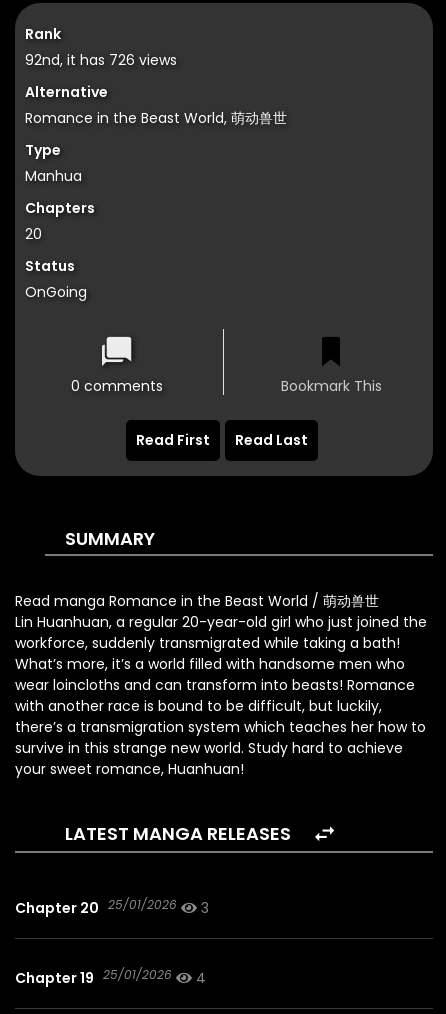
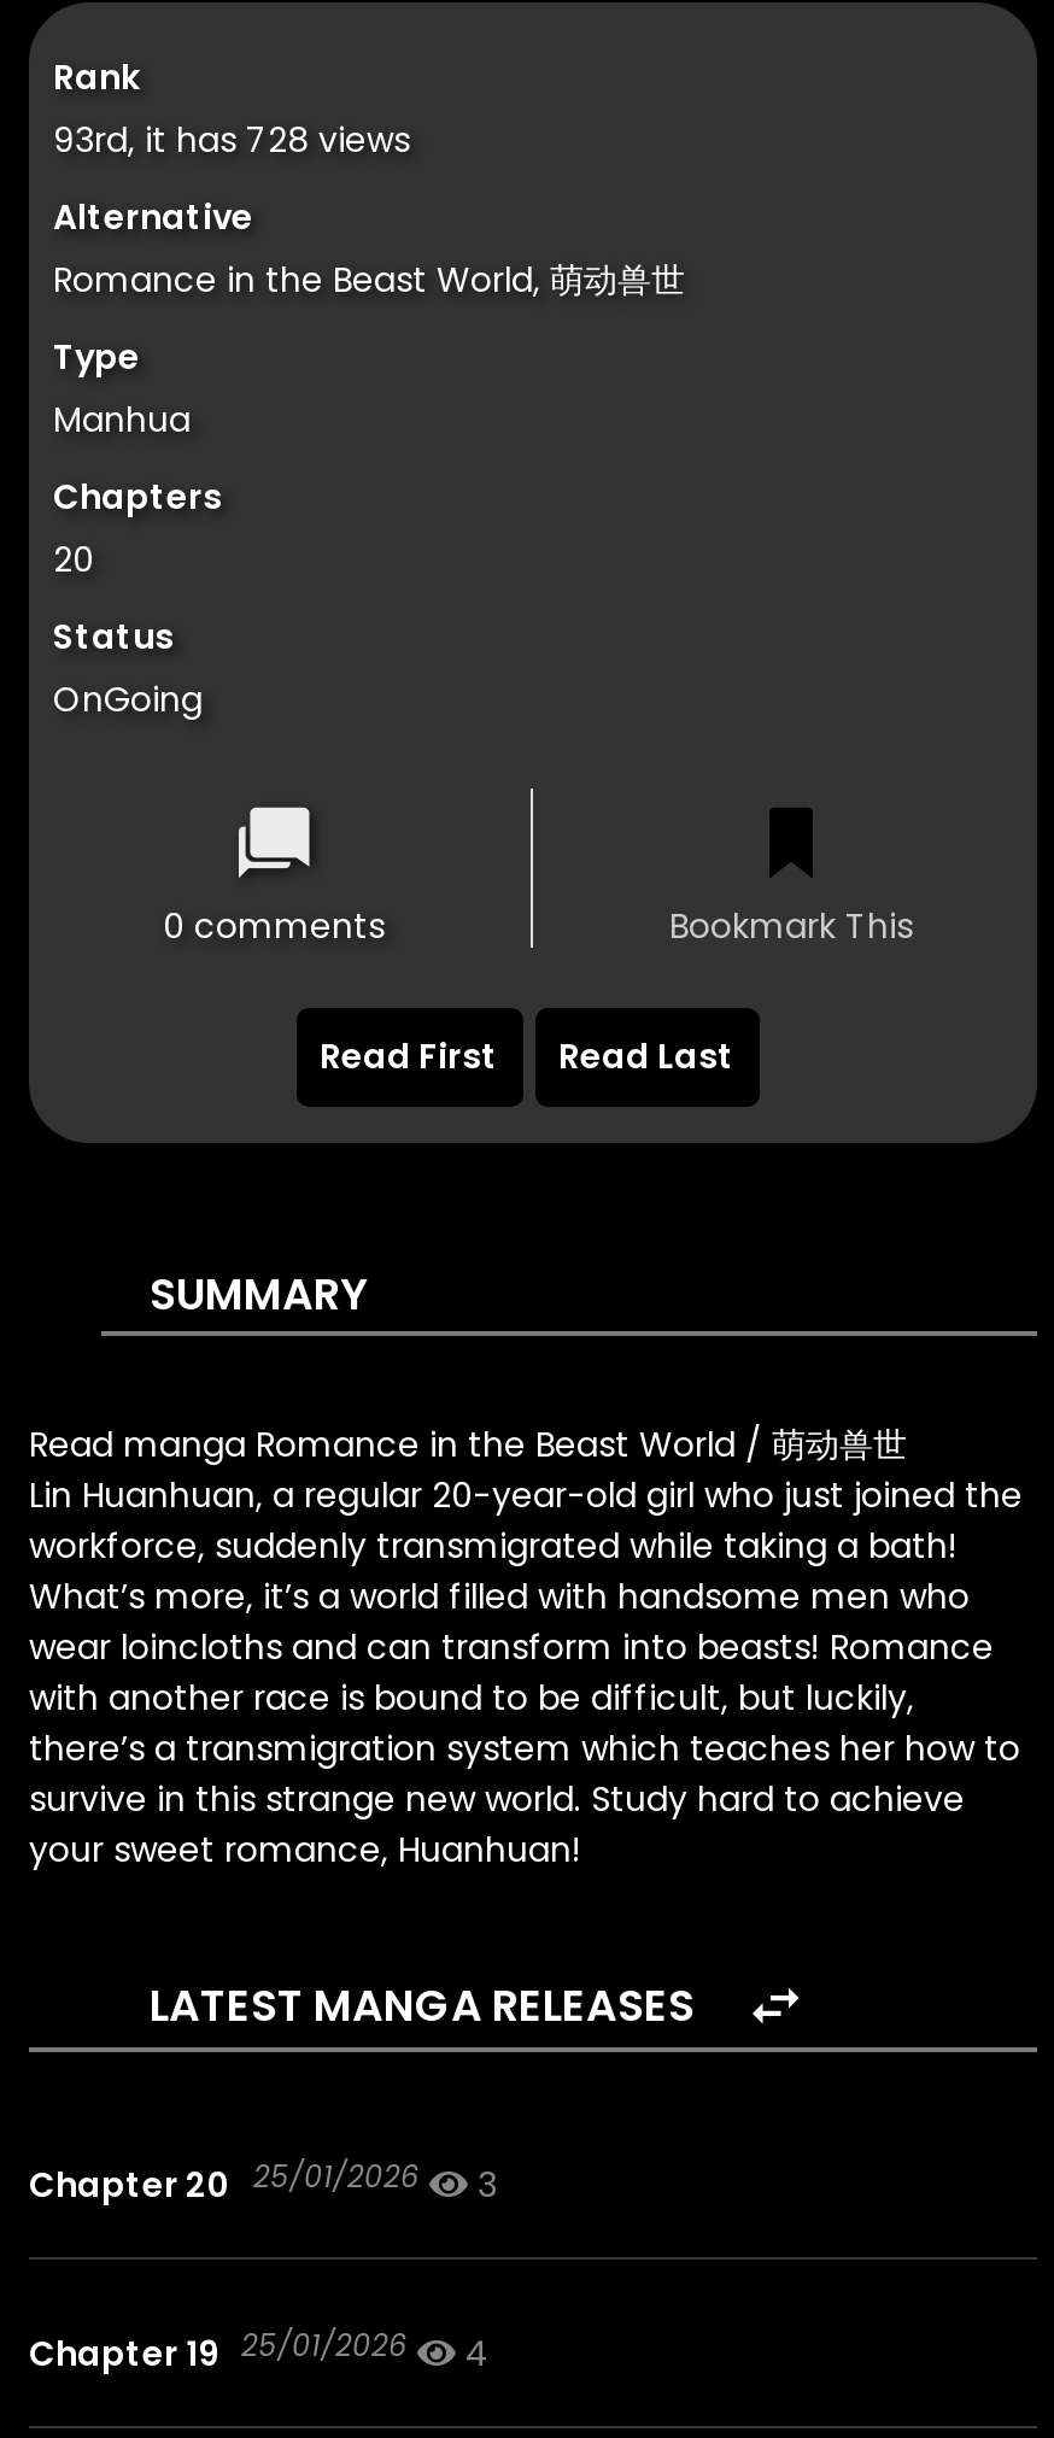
[25,50,177,70] 92nd, it has 726 views -> [53,117,410,165] 93rd, it has 728 views

